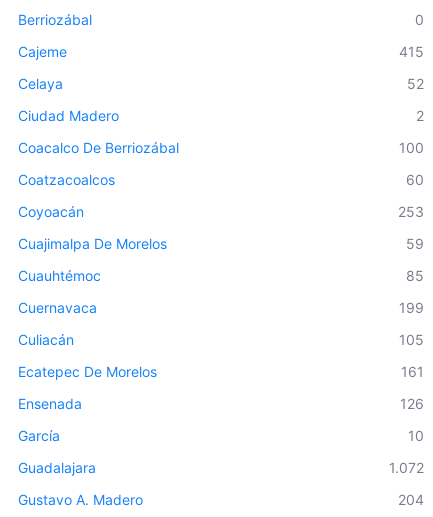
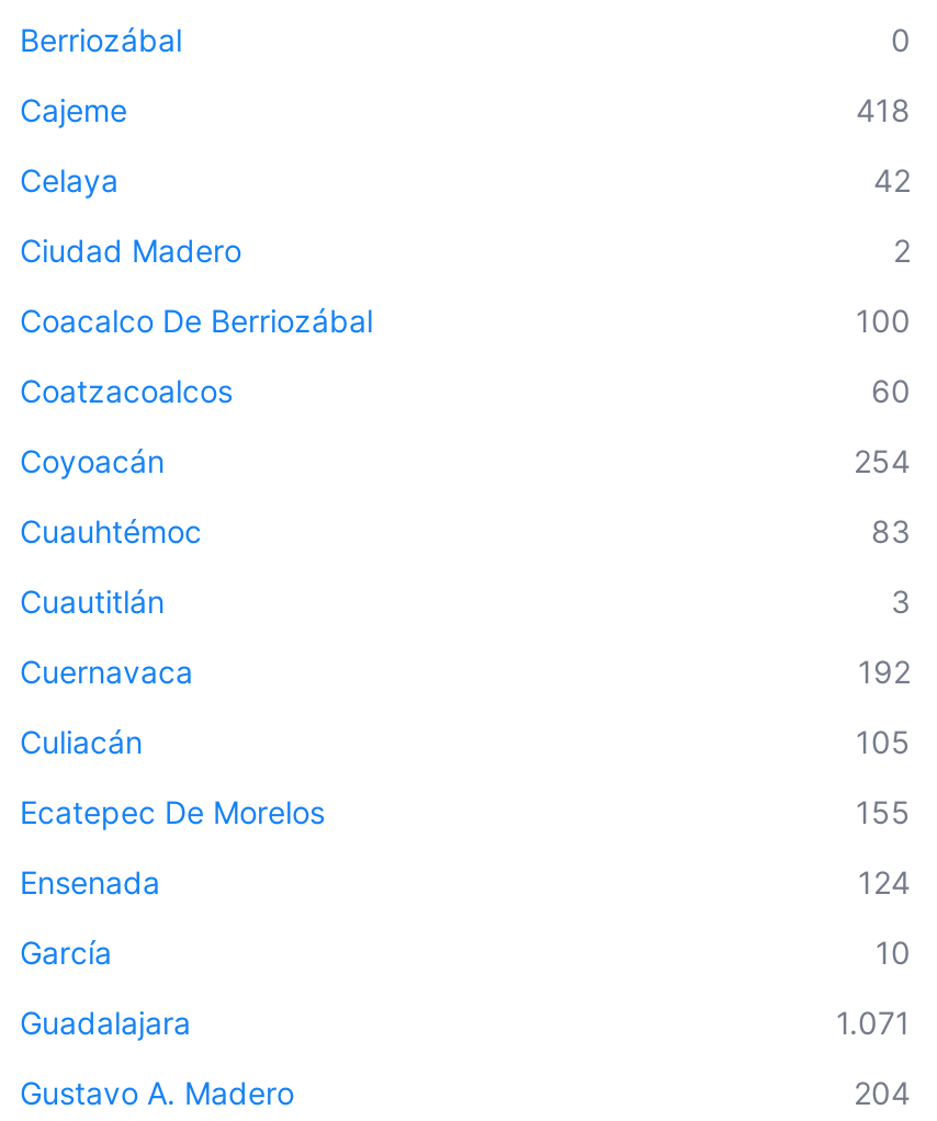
[399,43,424,60] 415 -> [856,90,911,127] 418
[407,75,424,92] 52 -> [873,160,911,198] 42
[18,203,424,252] 253 | Cuajimalpa De Morelos | 59 -> [854,441,911,478] 254
moved [18,267,101,284] -> [20,511,202,549]: Cuauhtémoc
[406,267,424,284] 85 -> [20,511,911,619] 83 | Cuautitlán | 3
[399,299,424,316] 199 -> [858,652,911,689] 192
[401,363,424,380] 161 -> [856,792,911,829] 155
[400,395,424,412] 126 -> [858,862,911,900] 124
[389,459,424,476] 1.072 -> [836,1003,911,1040] 1.071

